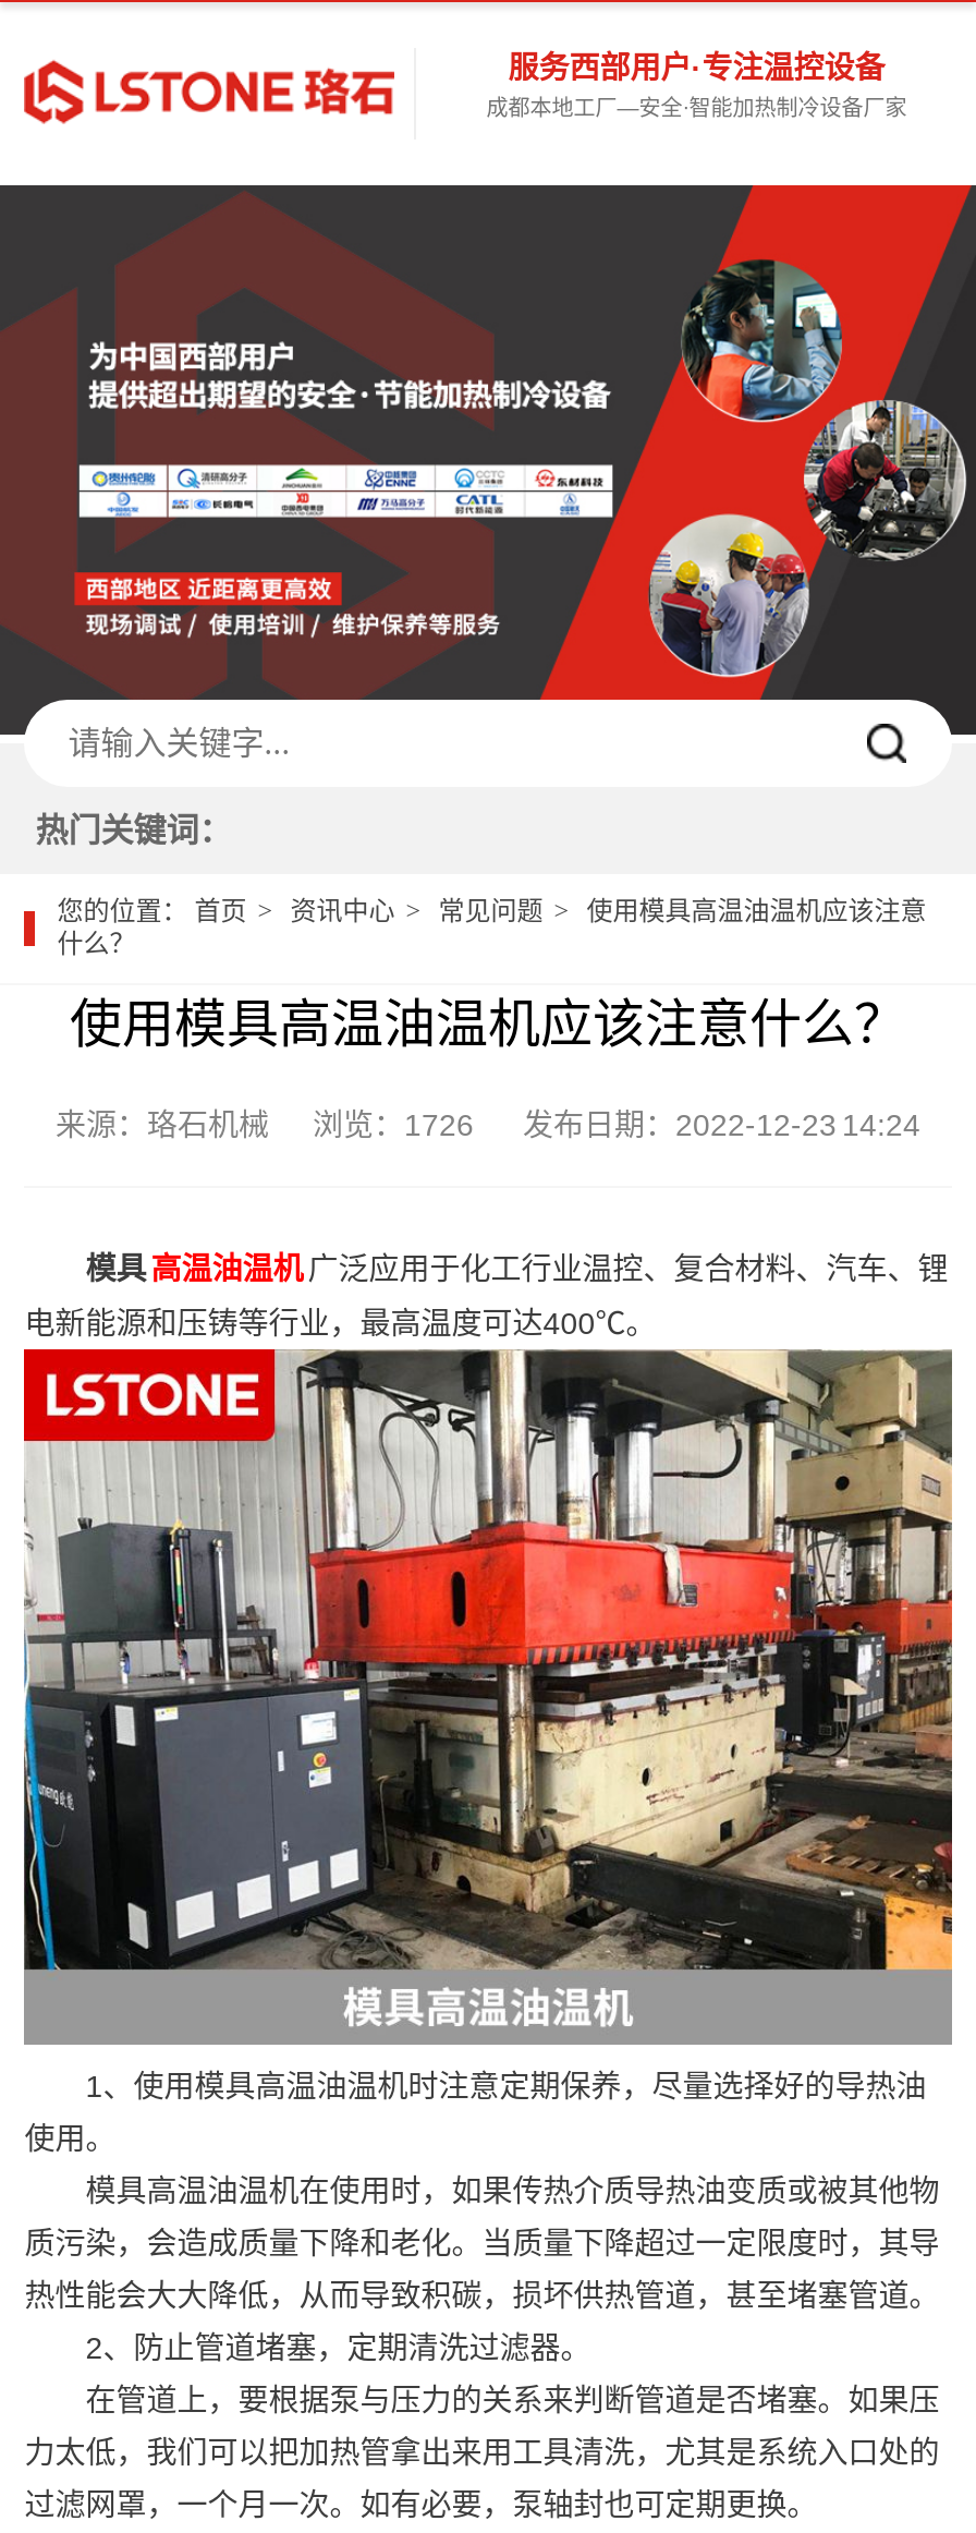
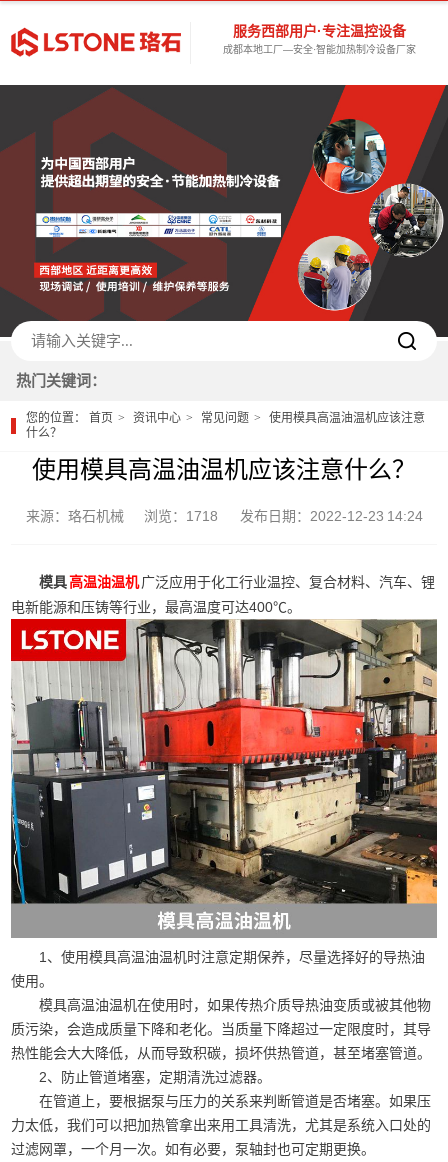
[56,1108,920,1143] 来源：珞石机械 浏览：1726 发布日期：2022-12-23 14:24 -> [25,508,422,524] 来源：珞石机械 浏览：1718 发布日期：2022-12-23 14:24

